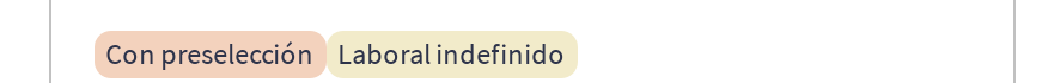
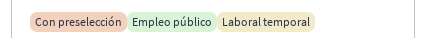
[338,34,565,70] Laboral indefinido -> [132,14,310,29] Empleo público | Laboral temporal

